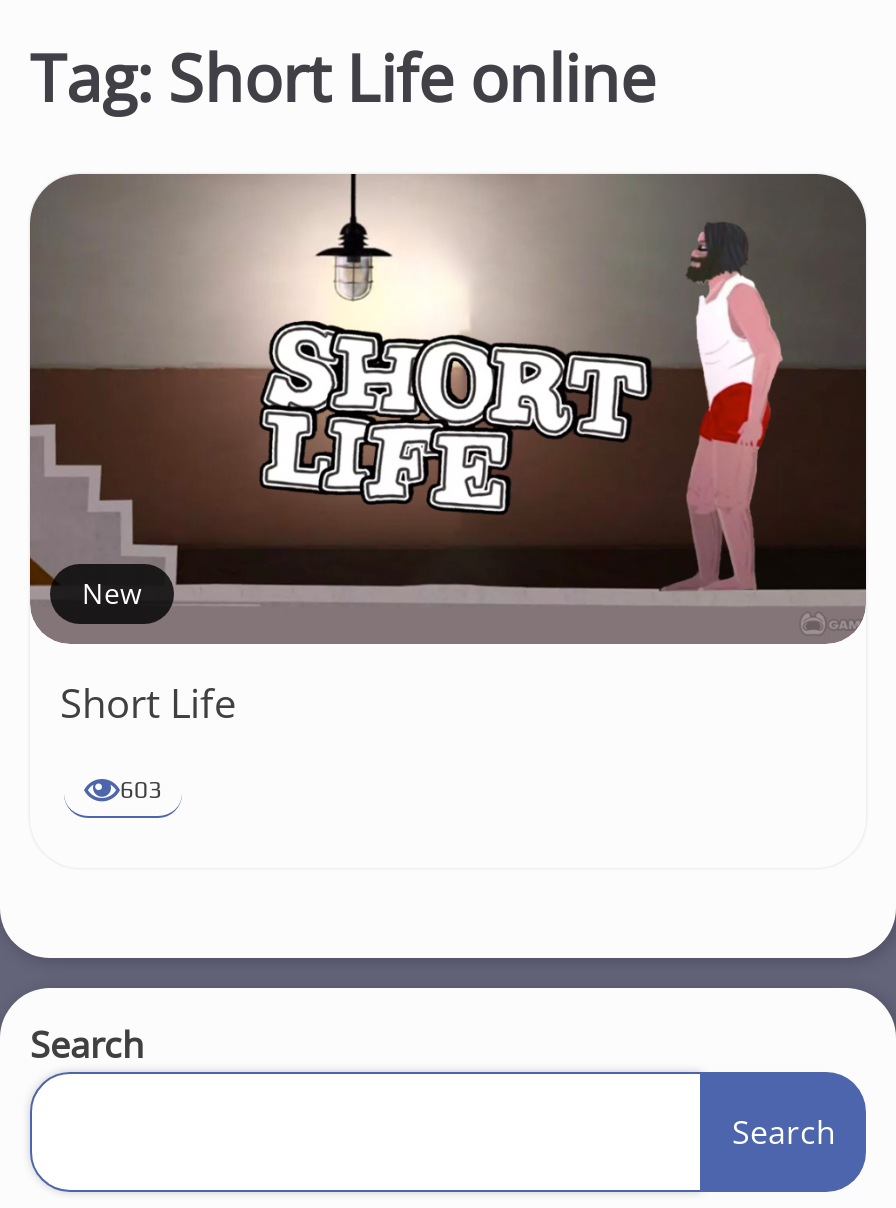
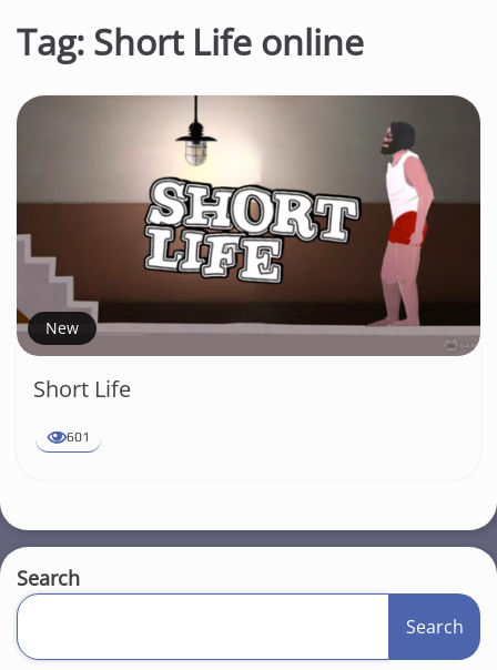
[120,776,162,804] 603 -> [67,429,90,445] 601

